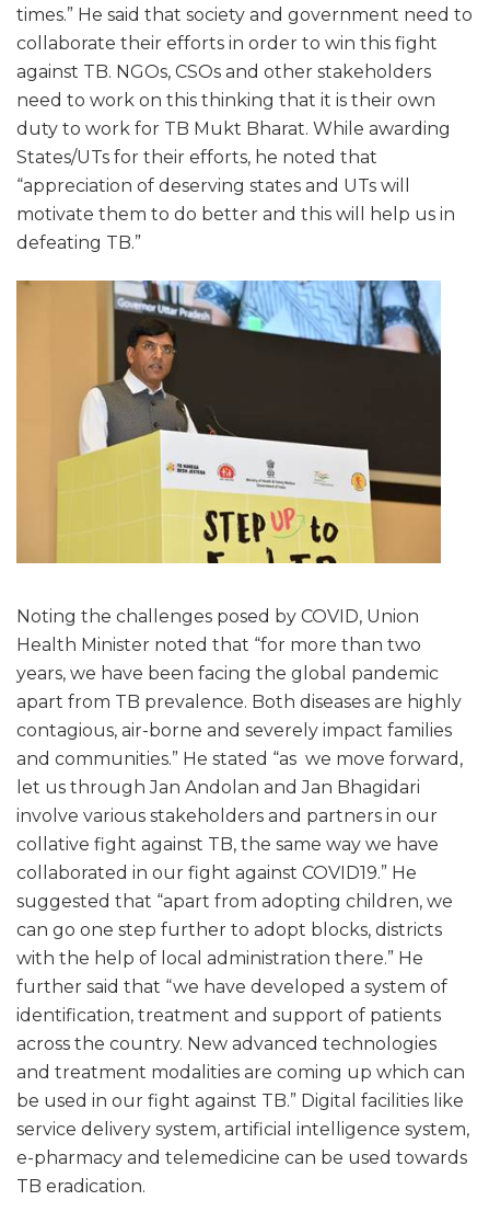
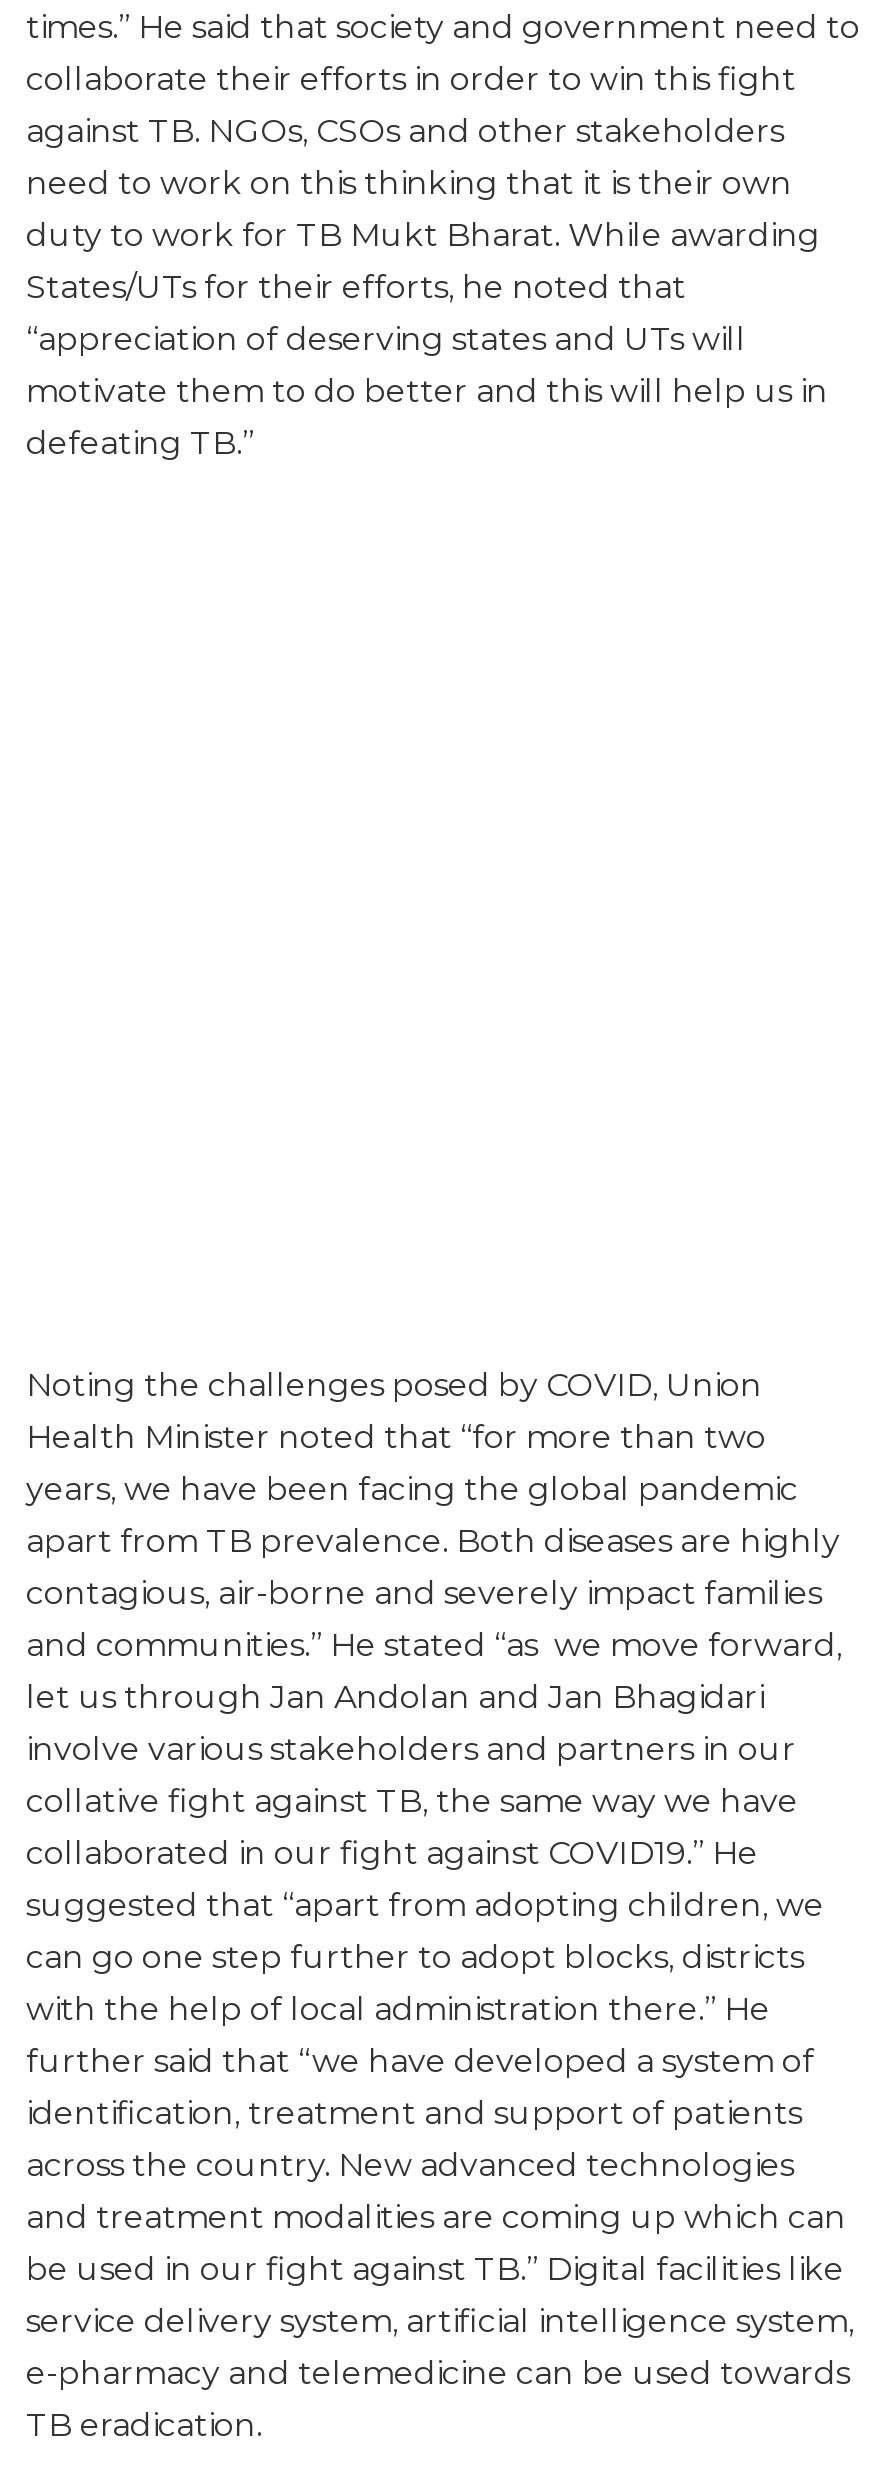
[15,279,442,564] [image] -> none

